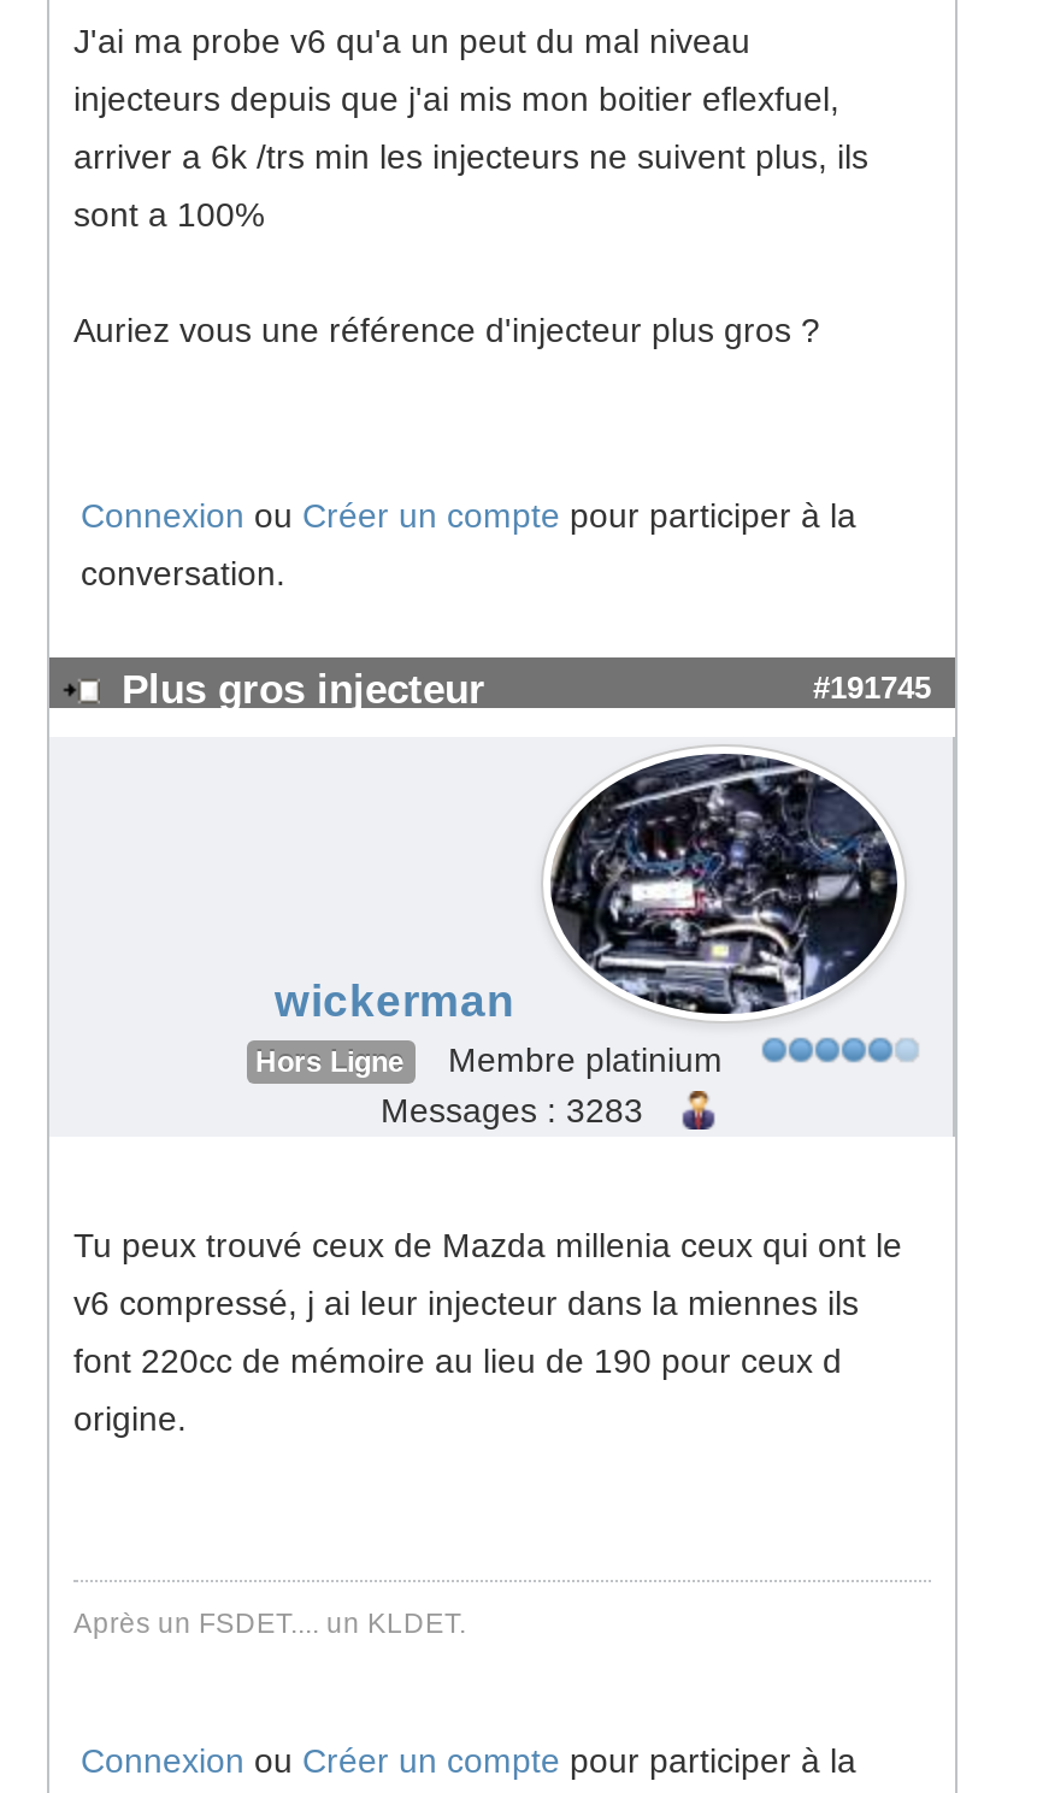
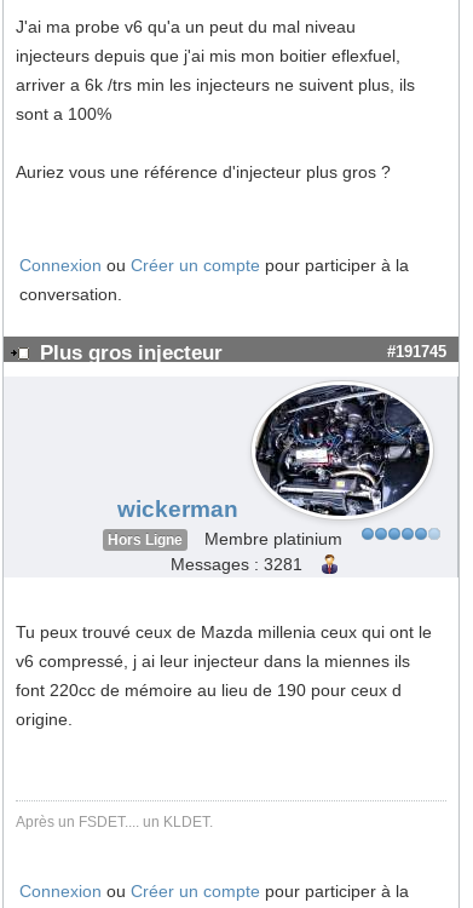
[381,1091,643,1130] Messages : 3283 -> [170,554,302,574] Messages : 3281

